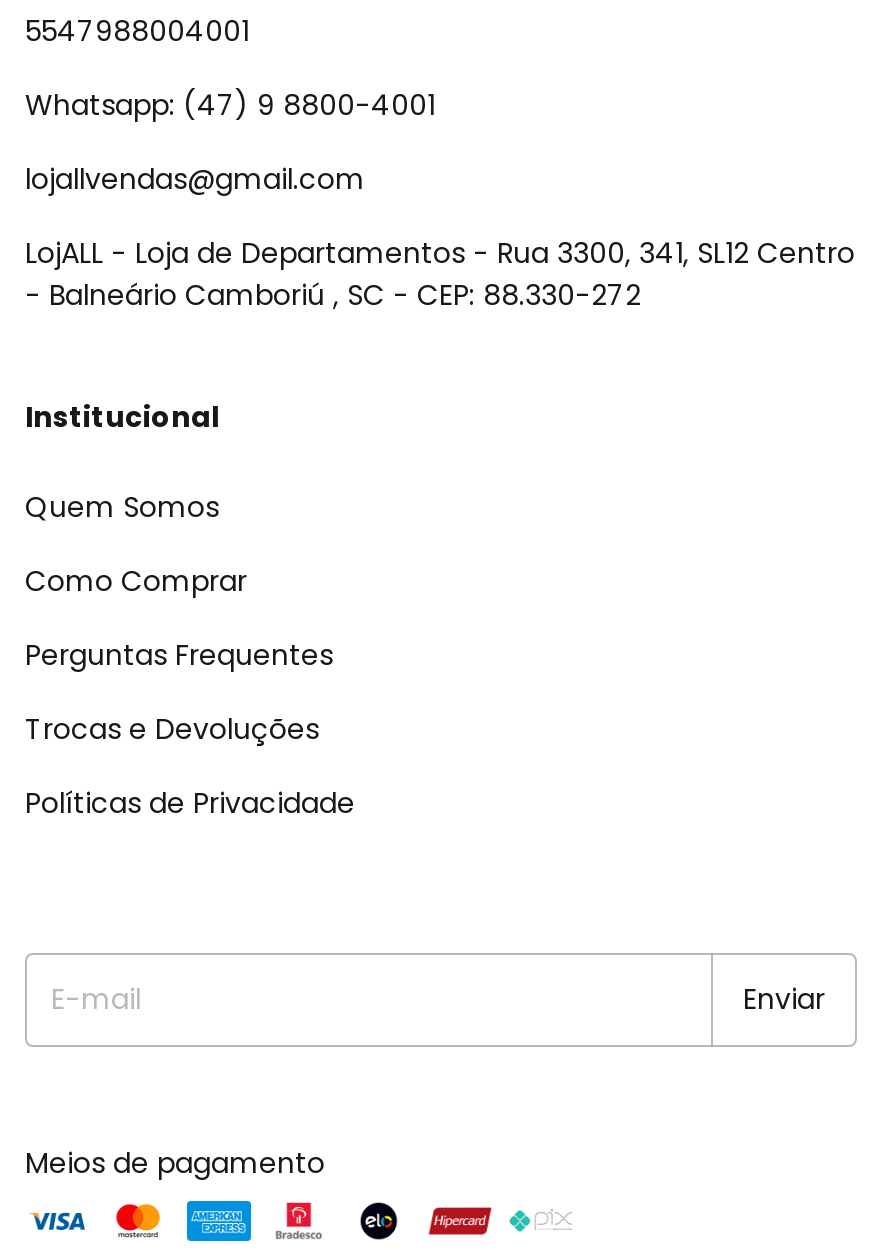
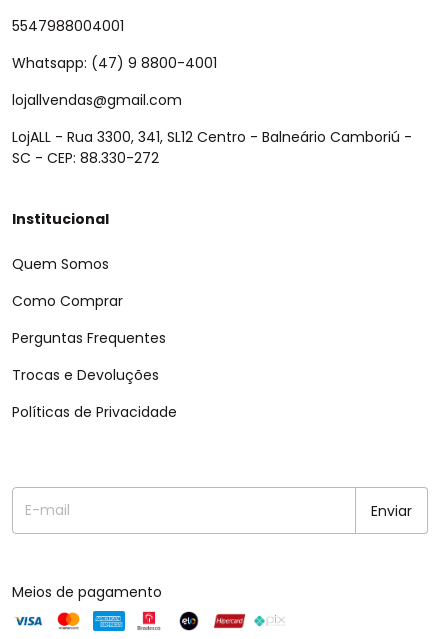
[25,232,855,314] LojALL - Loja de Departamentos - Rua 3300, 341, SL12 Centro | - Balneário Camboriú , SC - CEP: 88.330-272 -> [12,127,412,168] LojALL - Rua 3300, 341, SL12 Centro - Balneário Camboriú - | SC - CEP: 88.330-272

